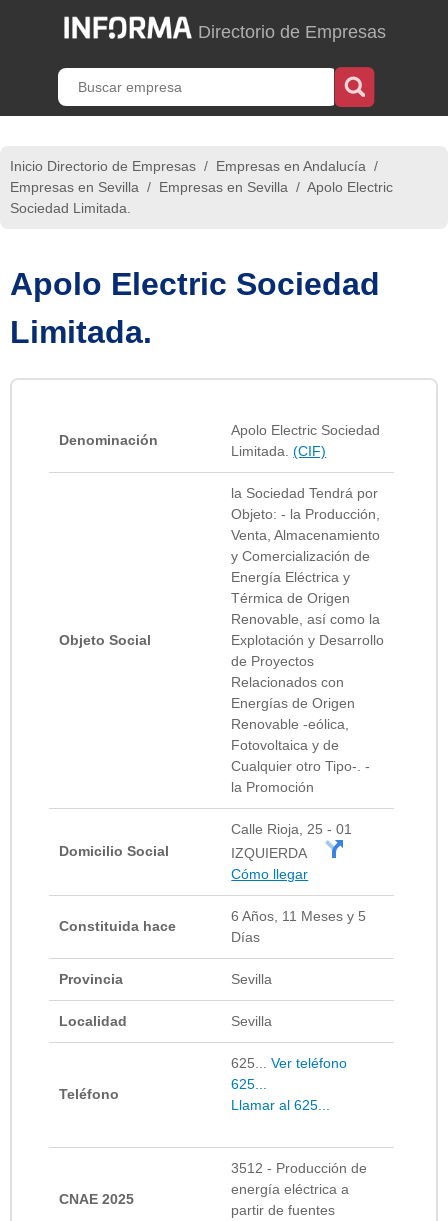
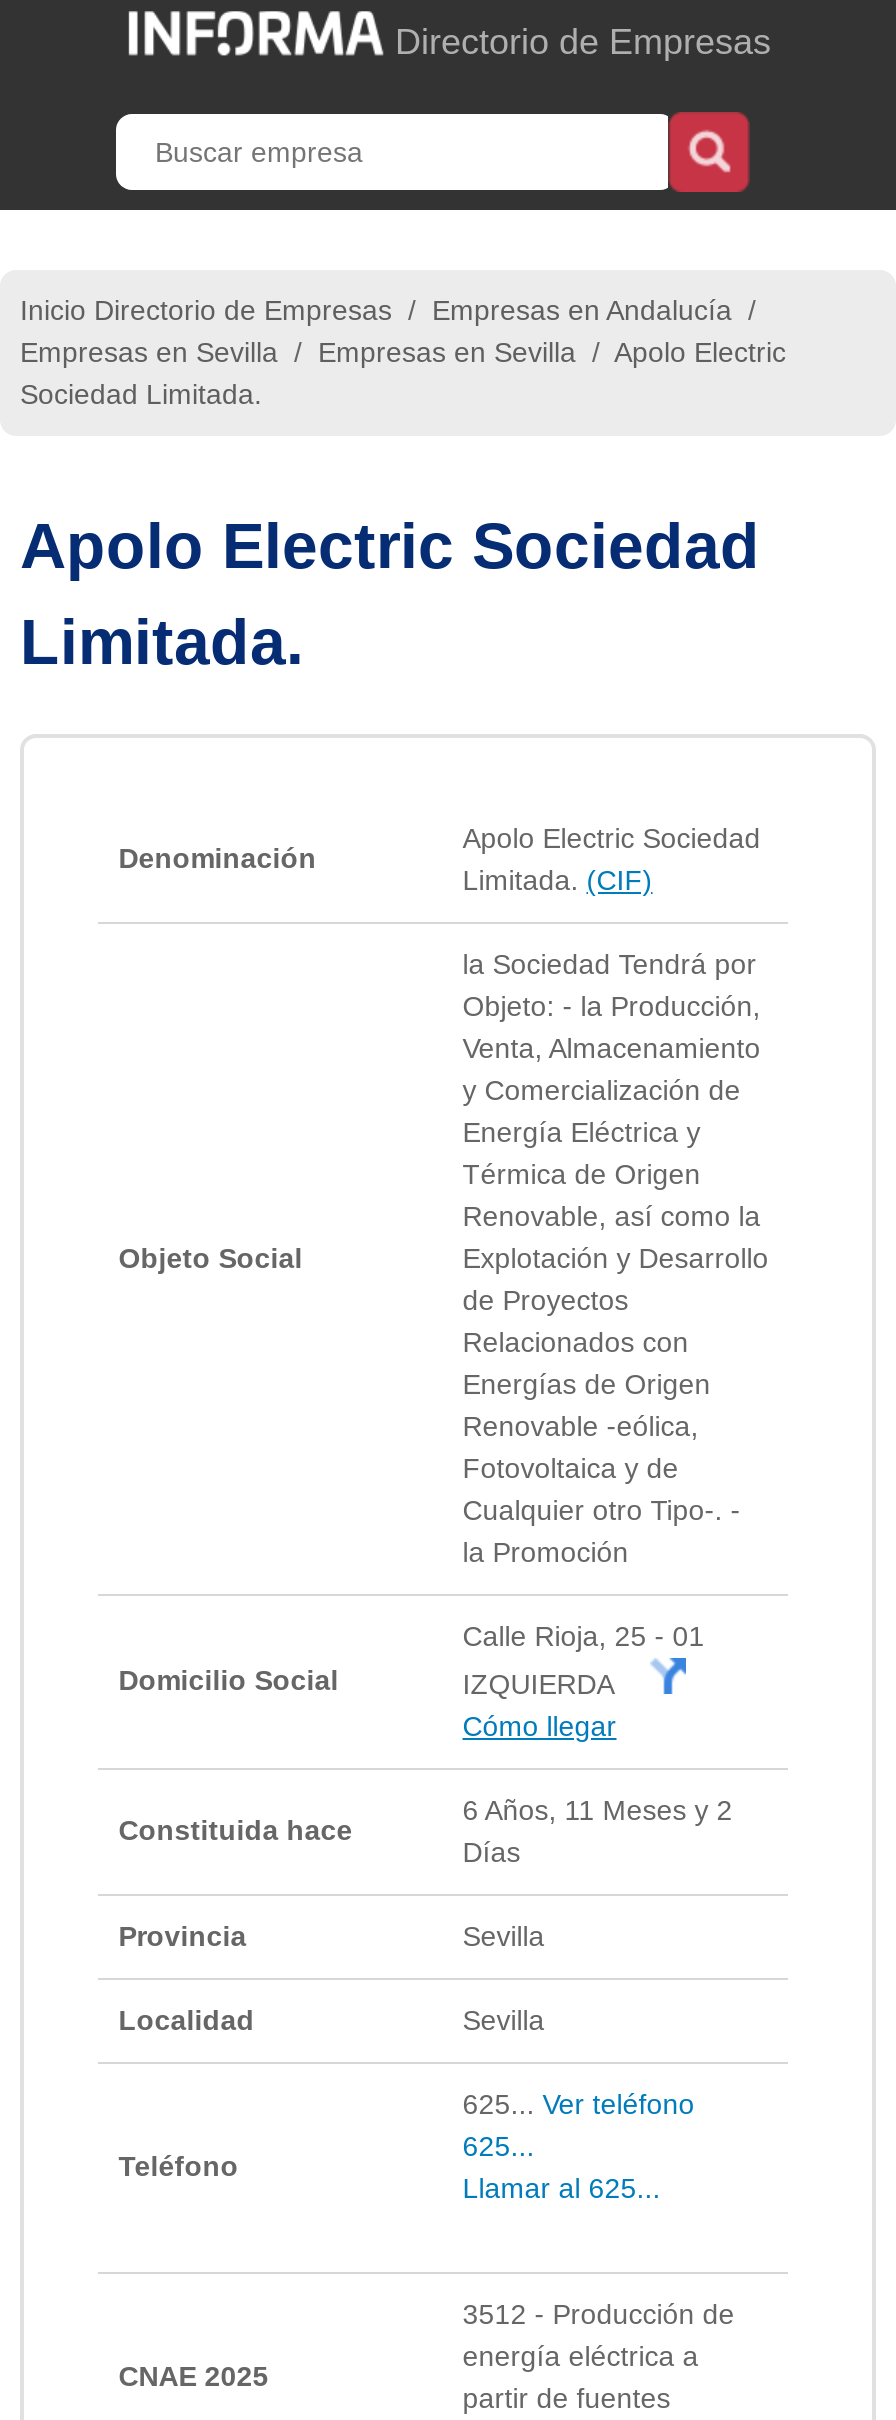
[231,908,366,924] 6 Años, 11 Meses y 5 -> [463,1794,733,1826] 6 Años, 11 Meses y 2

